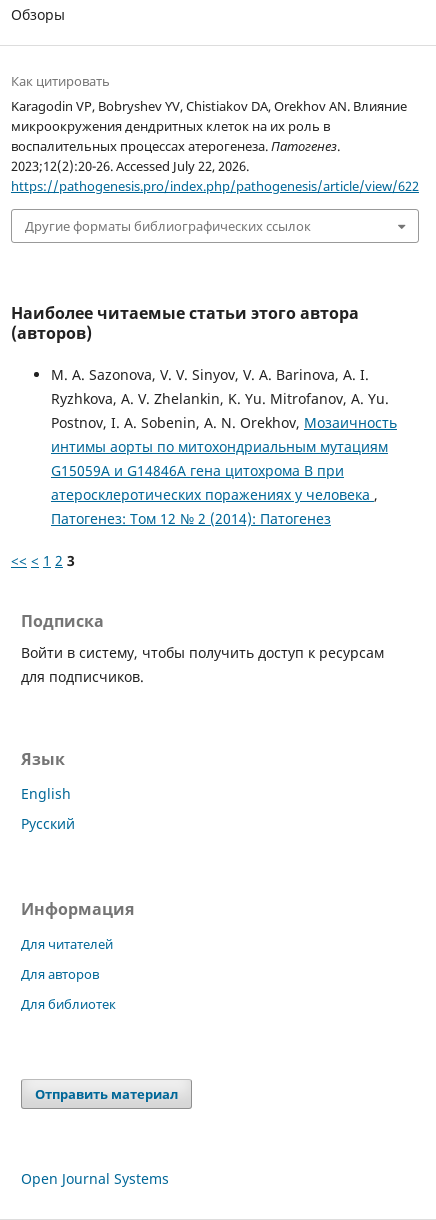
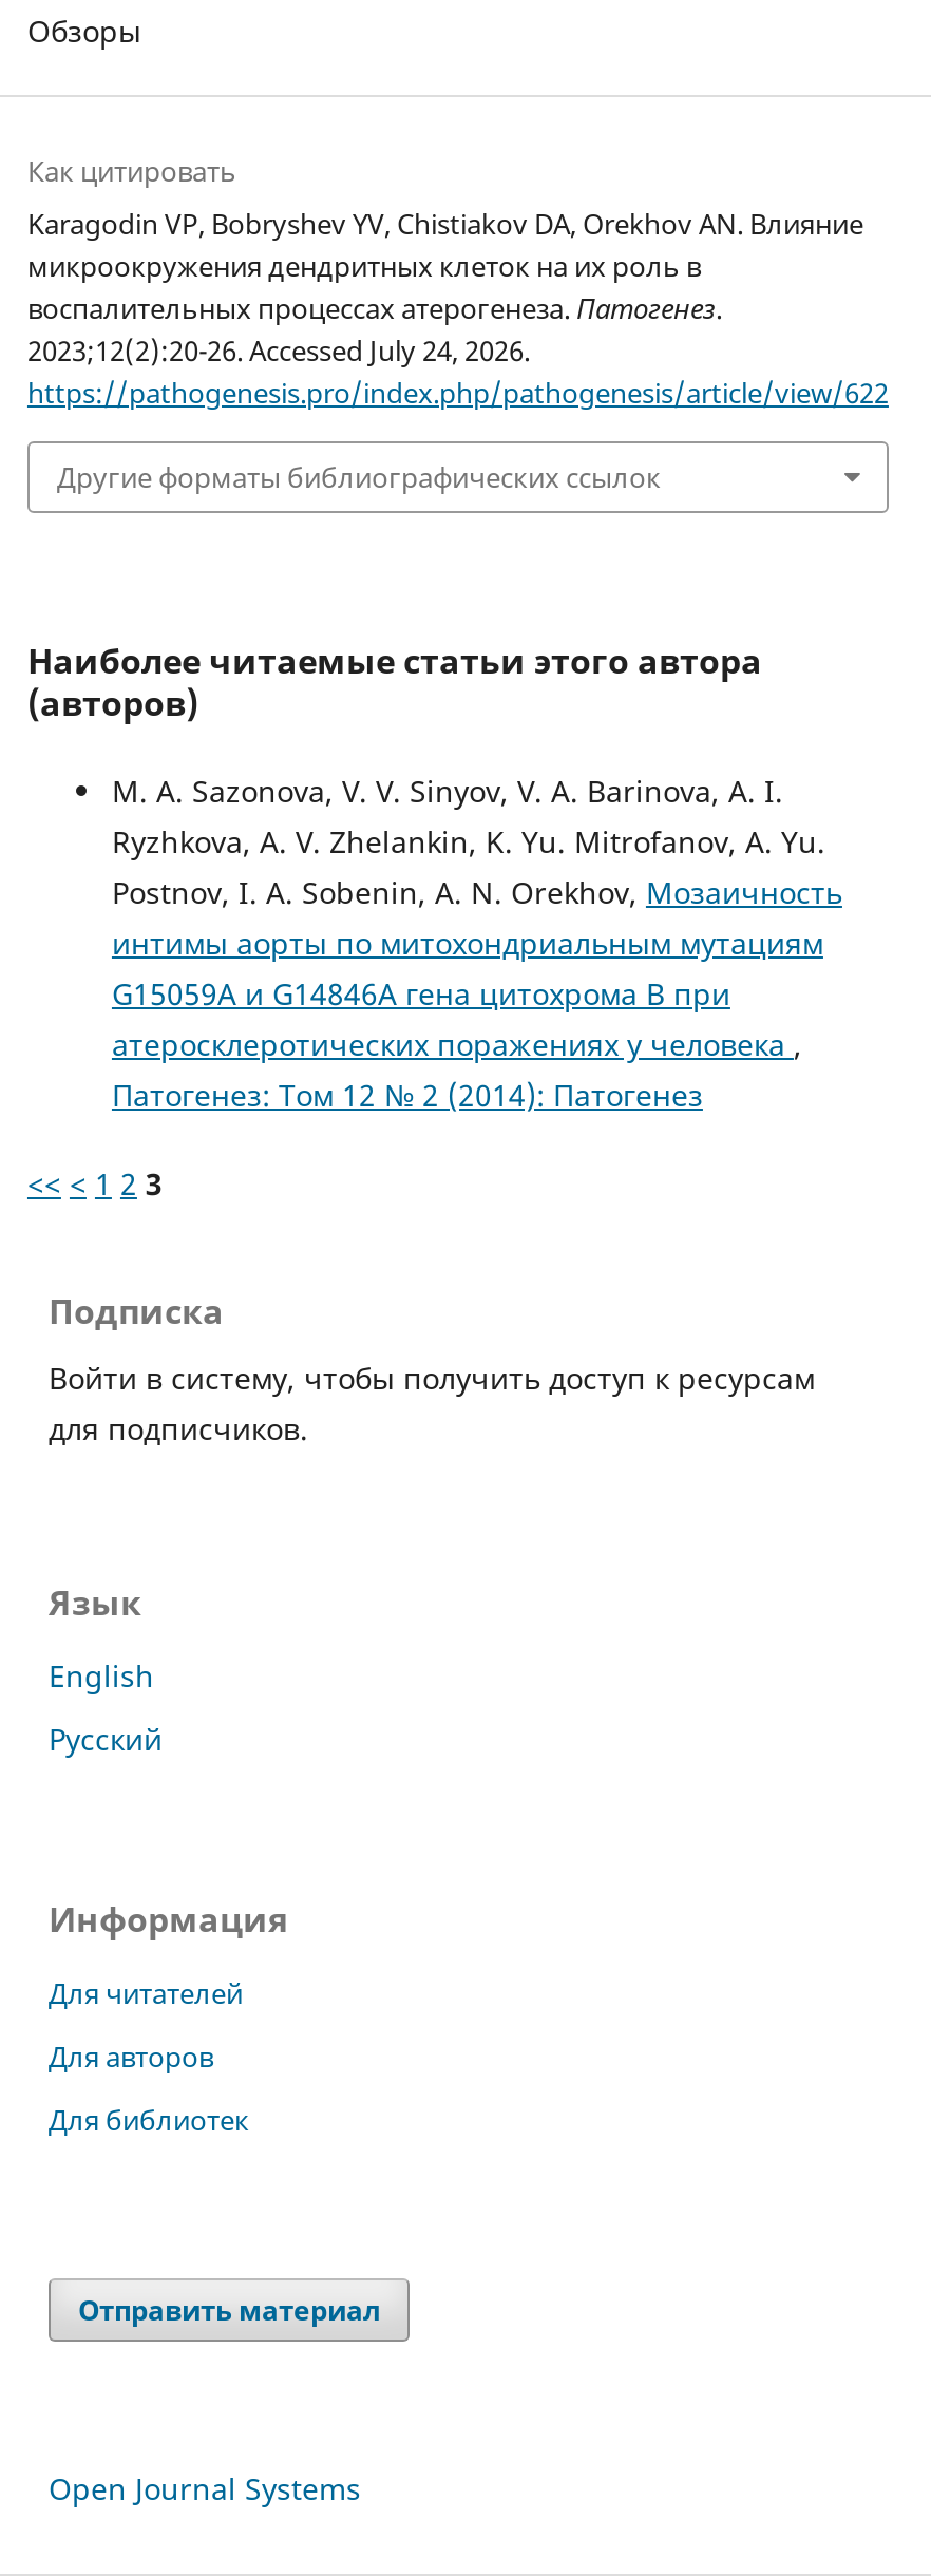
[11,157,249,175] 2023;12(2):20-26. Accessed July 22, 2026. -> [27,331,530,369] 2023;12(2):20-26. Accessed July 24, 2026.

